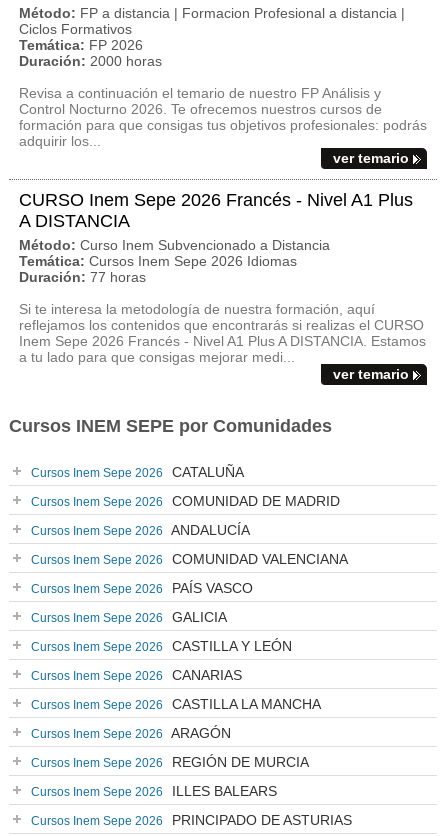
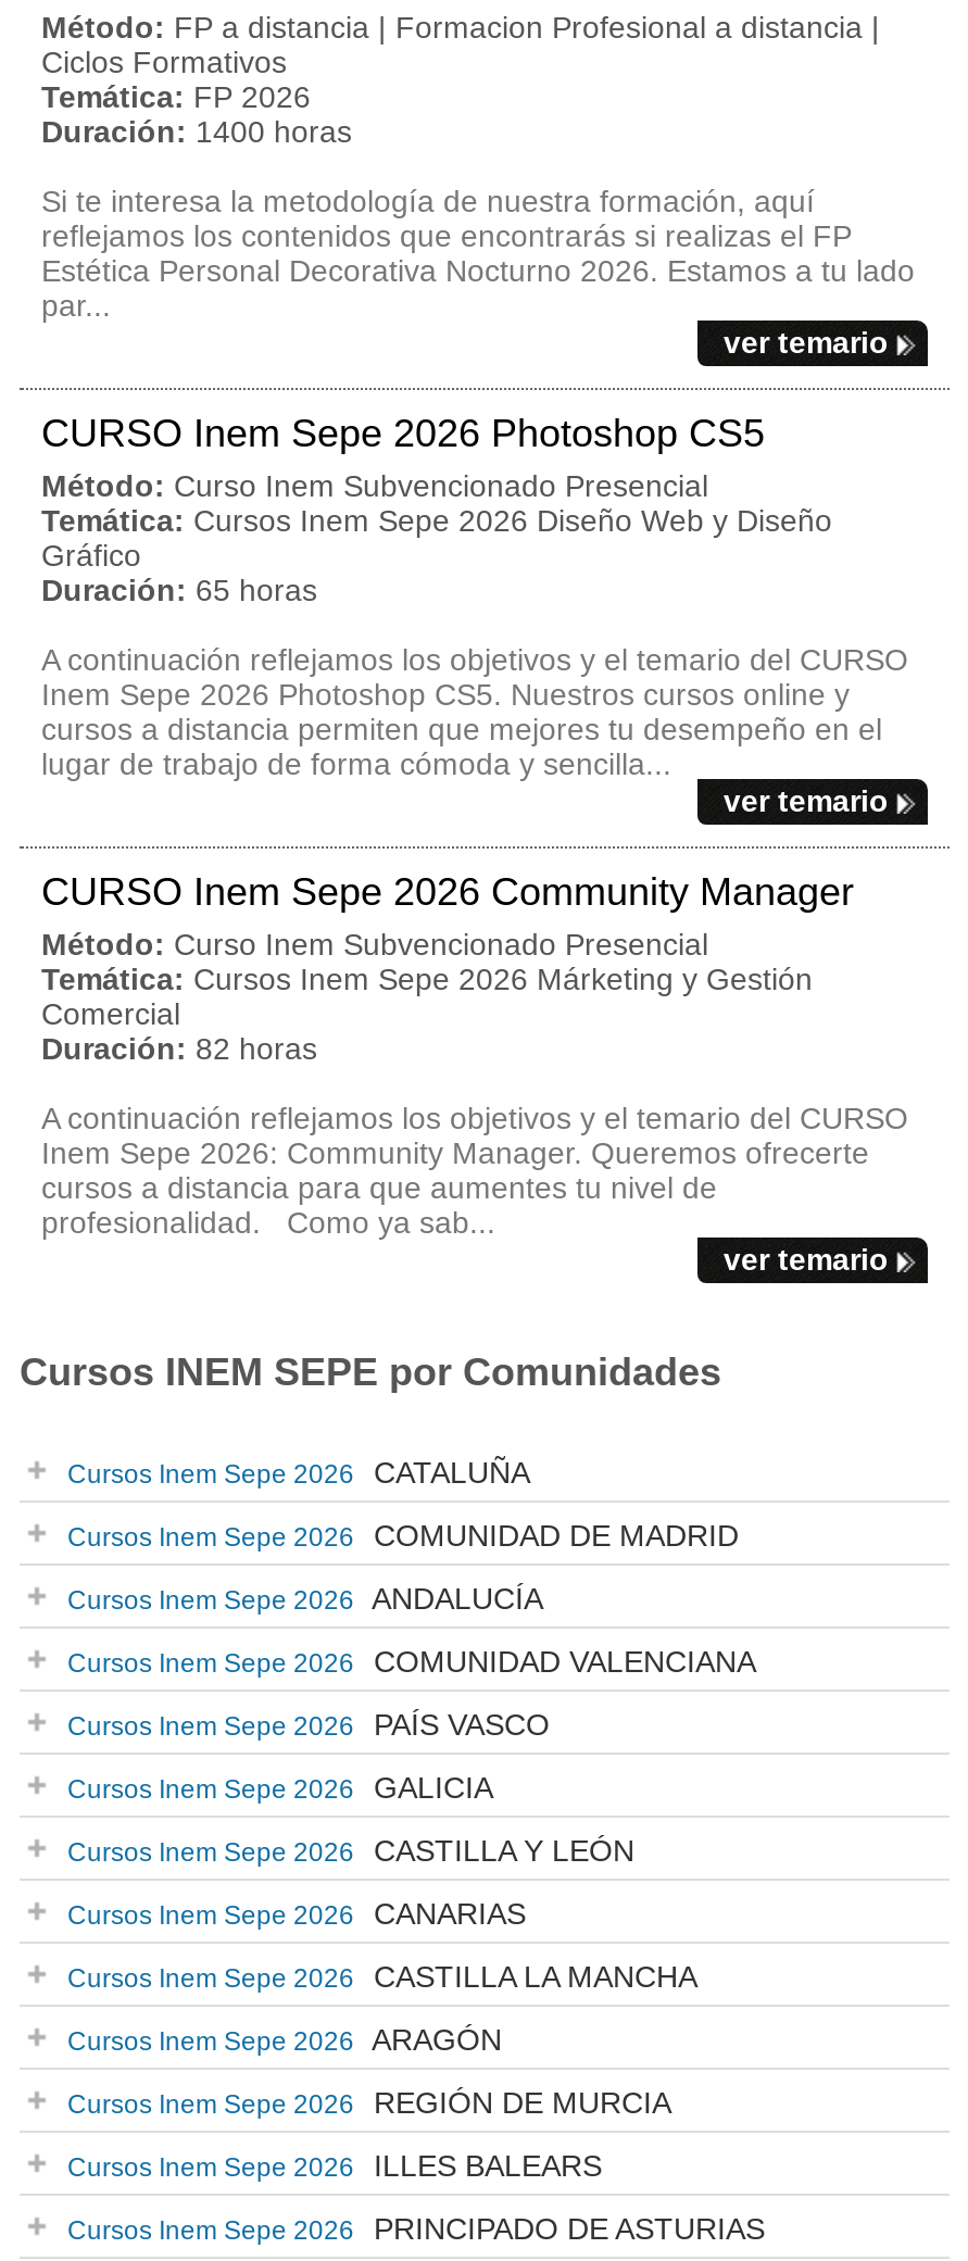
[19,53,162,69] Duración: 2000 horas -> [41,114,352,149] Duración: 1400 horas
[19,85,427,149] Revisa a continuación el temario de nuestro FP Análisis y | Control Nocturno 2026. Te ofrecemos nuestros cursos de | formación para que consigas tus objetivos profesionales: podrás | adquirir los... -> [41,218,915,323] reflejamos los contenidos que encontrarás si realizas el FP | Estética Personal Decorativa Nocturno 2026. Estamos a tu lado | par...
[19,190,426,365] CURSO Inem Sepe 2026 Francés - Nivel A1 Plus | A DISTANCIA | Método: Curso Inem Subvencionado a Distancia | Temática: Cursos Inem Sepe 2026 Idiomas | Duración: 77 horas | reflejamos los contenidos que encontrarás si realizas el CURSO | Inem Sepe 2026 Francés - Nivel A1 Plus A DISTANCIA. Estamos | a tu lado para que consigas mejorar medi... -> [41,412,908,1240] CURSO Inem Sepe 2026 Photoshop CS5 | Método: Curso Inem Subvencionado Presencial | Temática: Cursos Inem Sepe 2026 Diseño Web y Diseño | Gráfico | Duración: 65 horas | A continuación reflejamos los objetivos y el temario del CURSO | Inem Sepe 2026 Photoshop CS5. Nuestros cursos online y | cursos a distancia permiten que mejores tu desempeño en el | lugar de trabajo de forma cómoda y sencilla... | ver temario | CURSO Inem Sepe 2026 Community Manager | Método: Curso Inem Subvencionado Presencial | Temática: Cursos Inem Sepe 2026 Márketing y Gestión | Comercial | Duración: 82 horas | A continuación reflejamos los objetivos y el temario del CURSO | Inem Sepe 2026: Community Manager. Queremos ofrecerte | cursos a distancia para que aumentes tu nivel de | profesionalidad. Como ya sab...
moved [19,301,375,317] -> [41,184,815,218]: Si te interesa la metodología de nuestra formación, aquí

